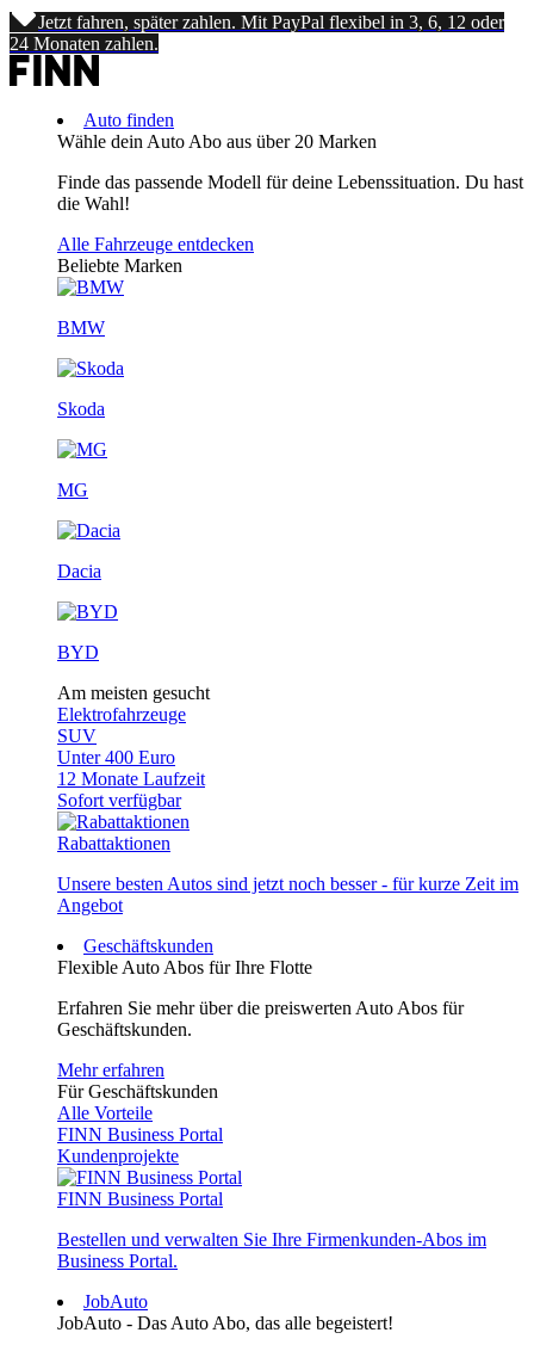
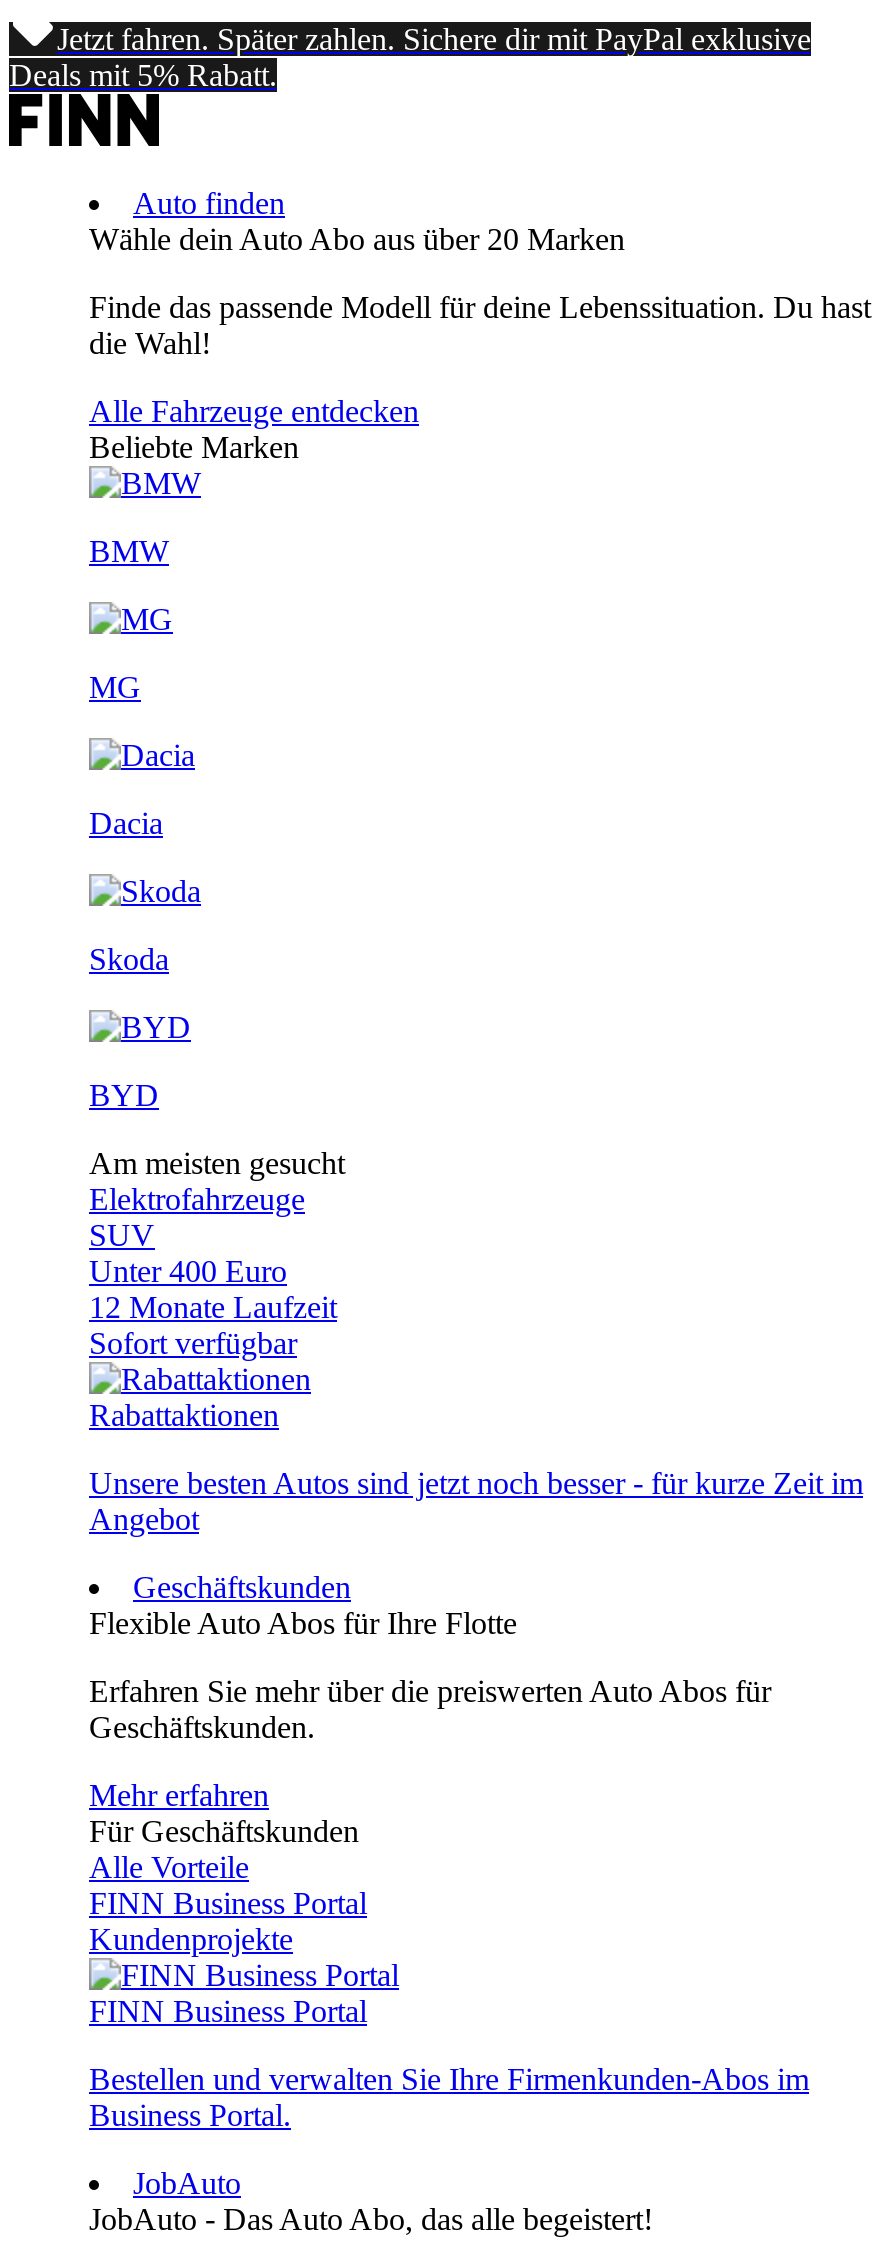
[10,12,504,54] Jetzt fahren, später zahlen. Mit PayPal flexibel in 3, 6, 12 oder | 24 Monaten zahlen. -> [9,22,811,92] Jetzt fahren. Später zahlen. Sichere dir mit PayPal exklusive | Deals mit 5% Rabatt.
moved [57,399,105,419] -> [89,942,169,976]: Skoda
moved [57,480,101,581] -> [89,670,163,840]: MG | Dacia

